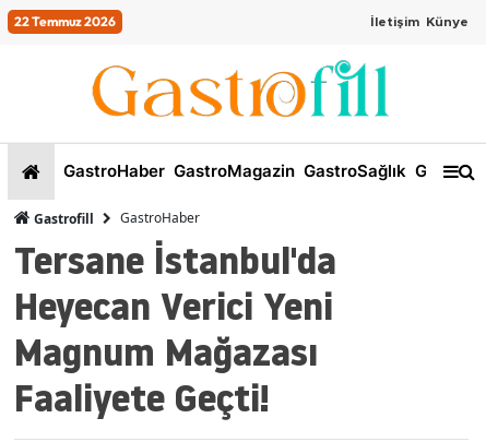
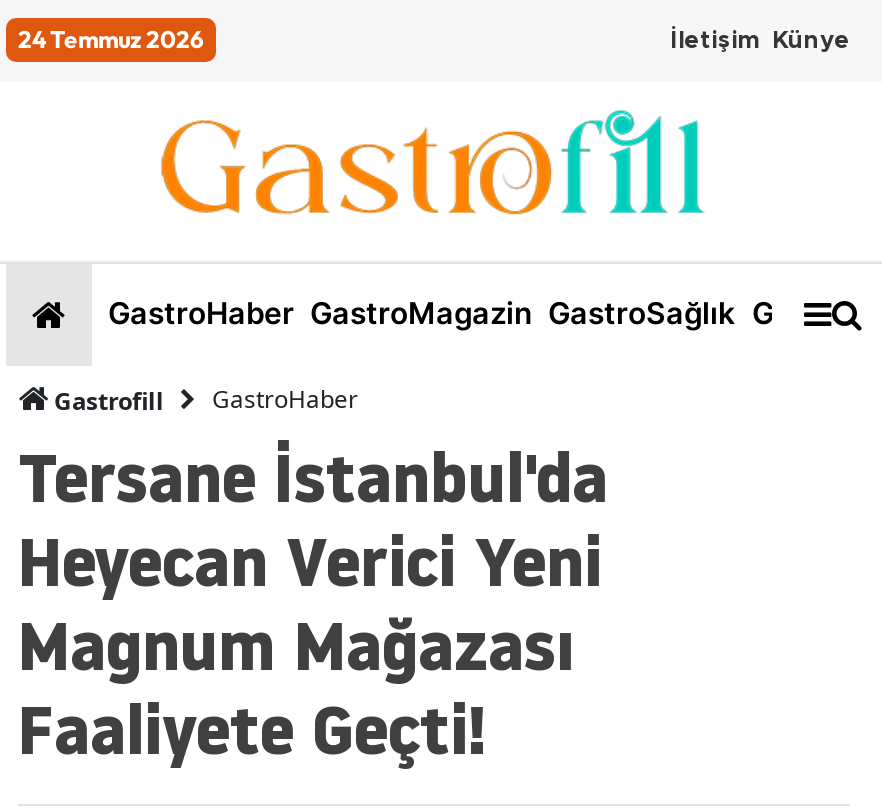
[14,13,116,29] 22 Temmuz 2026 -> [18,24,204,54] 24 Temmuz 2026

